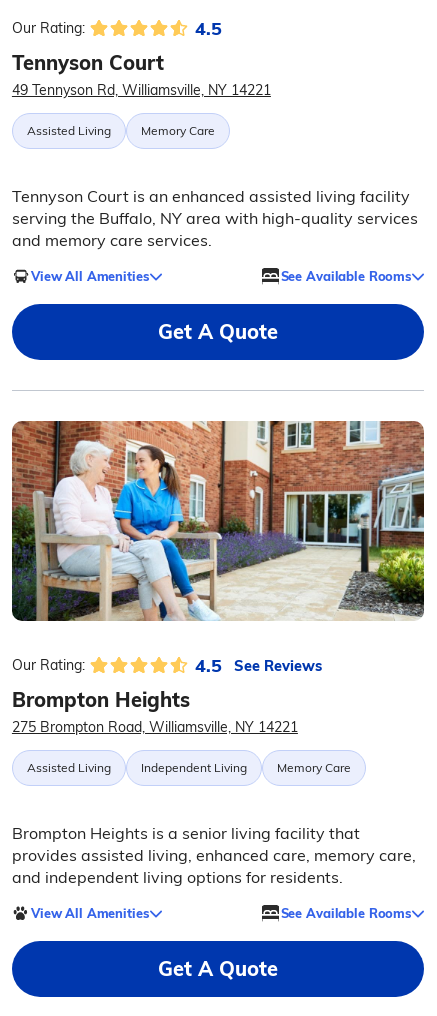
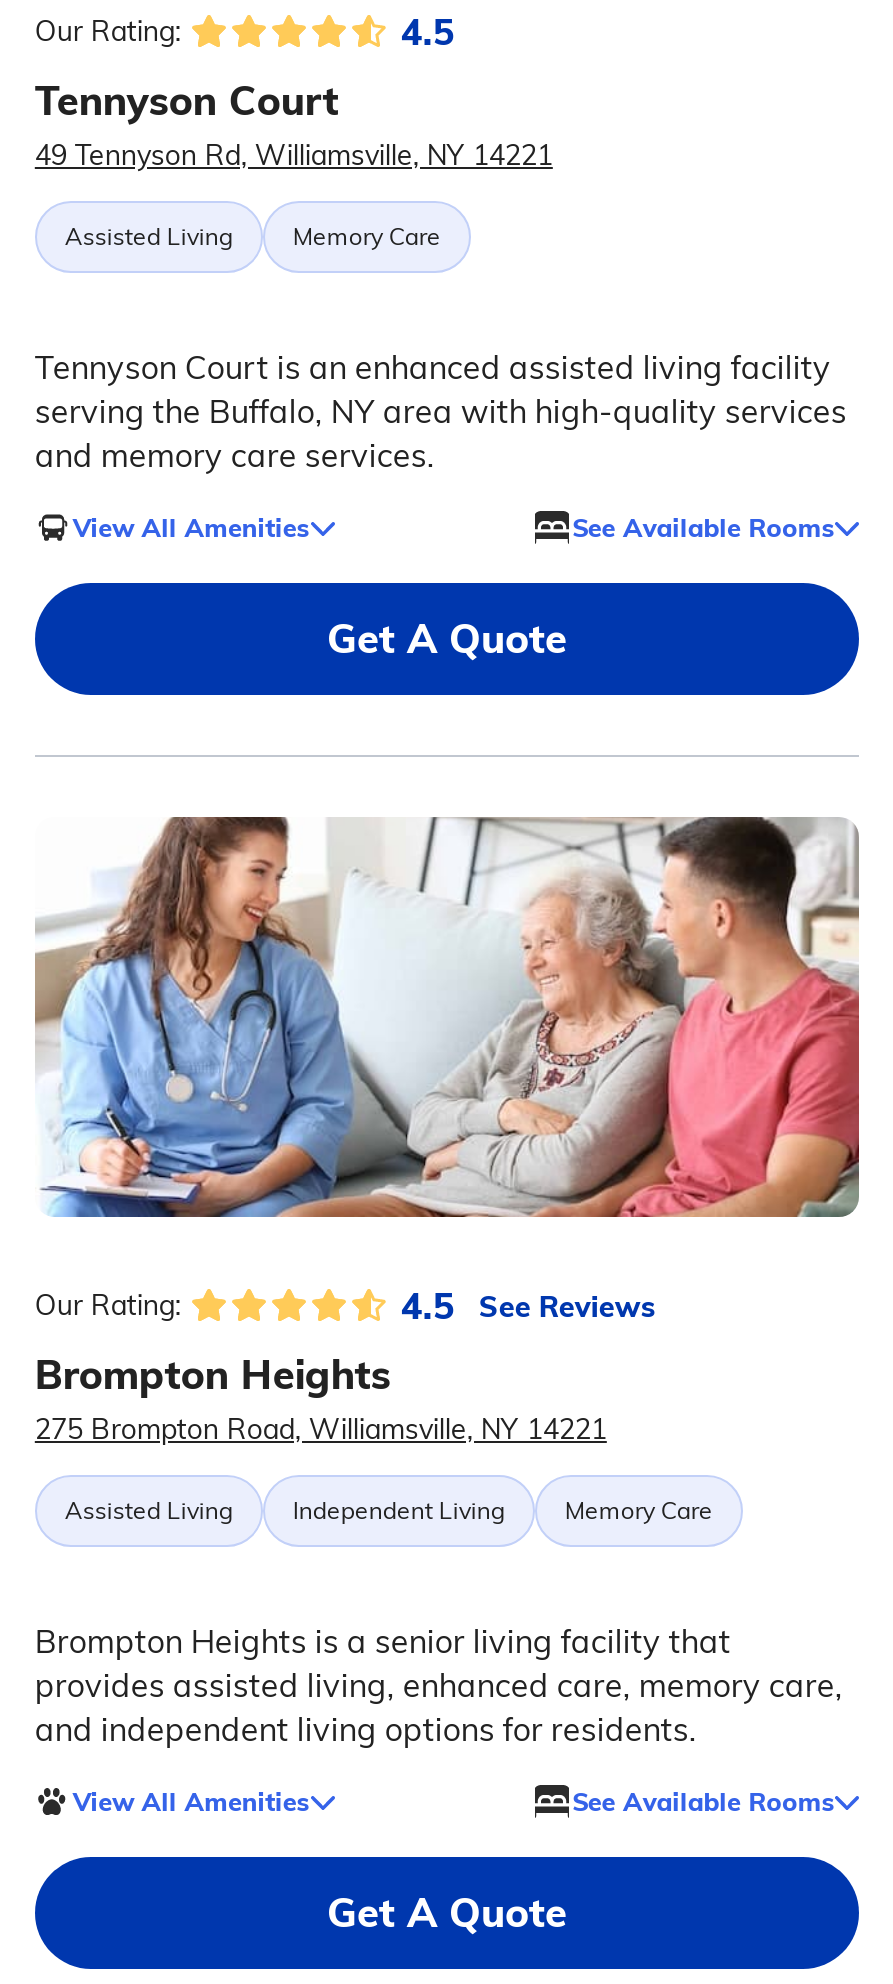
[11,420,425,622] [image] -> [35,815,861,1219] [image]

